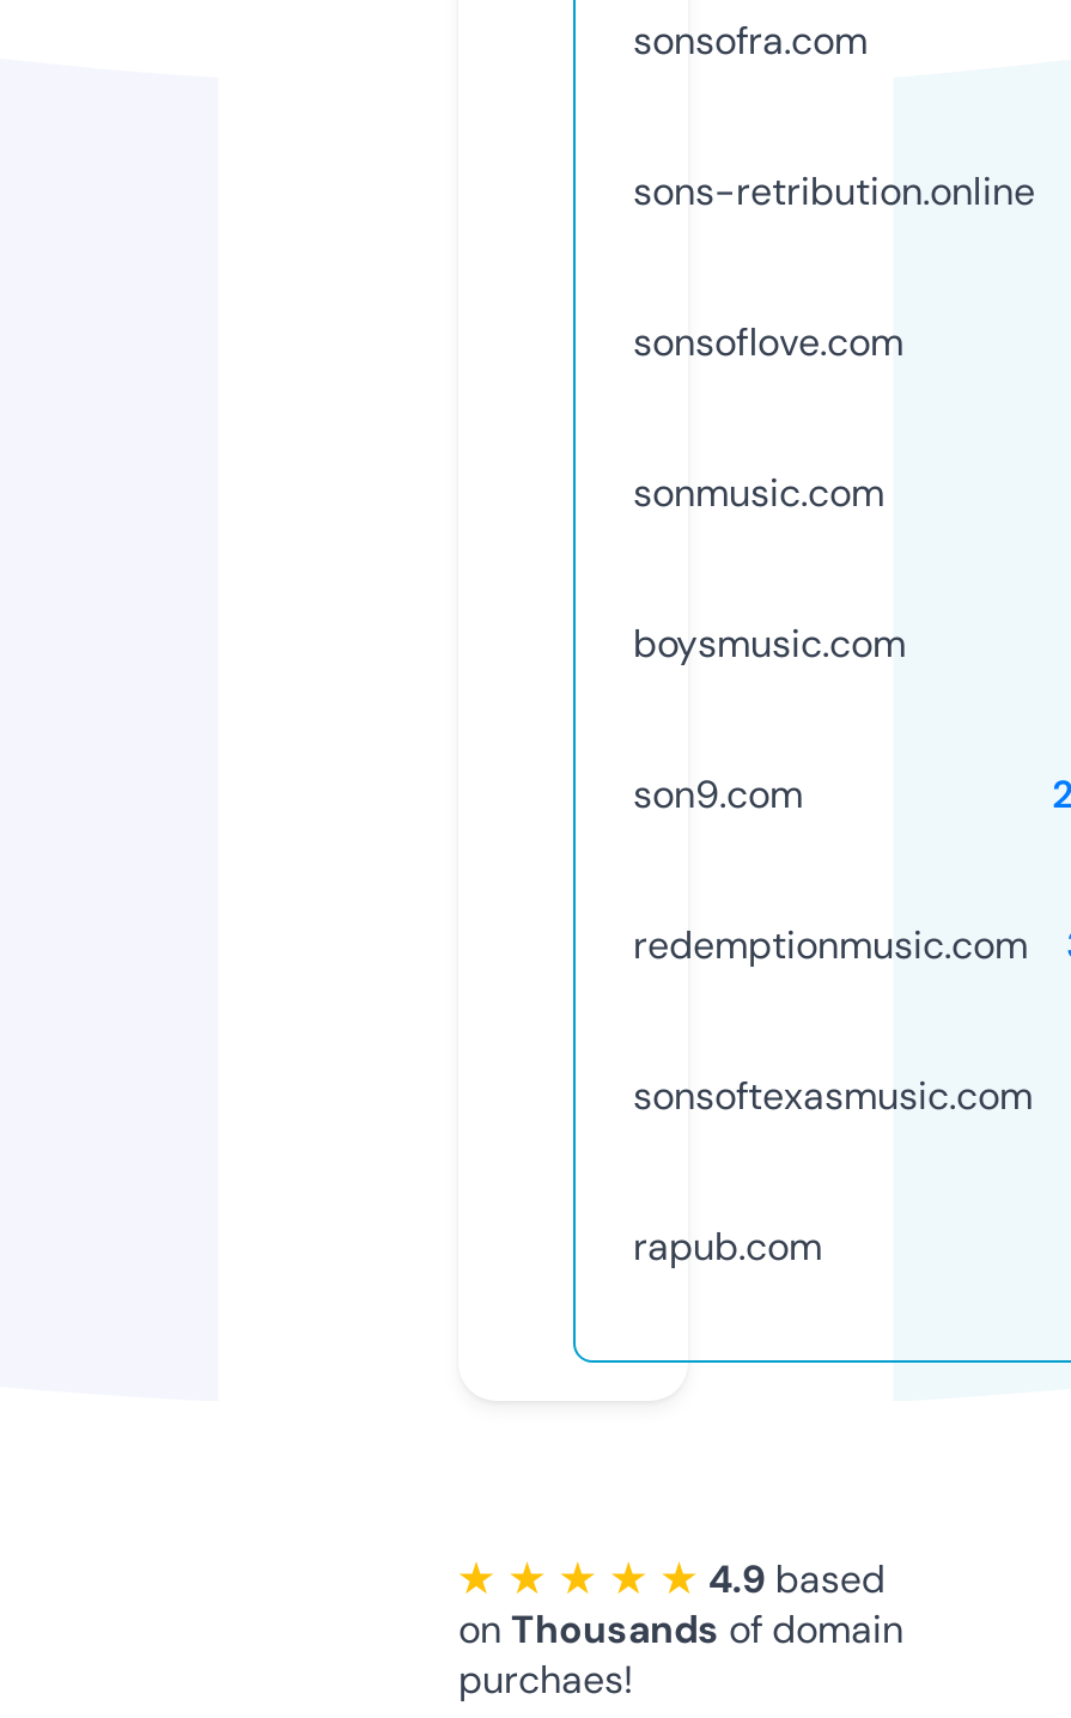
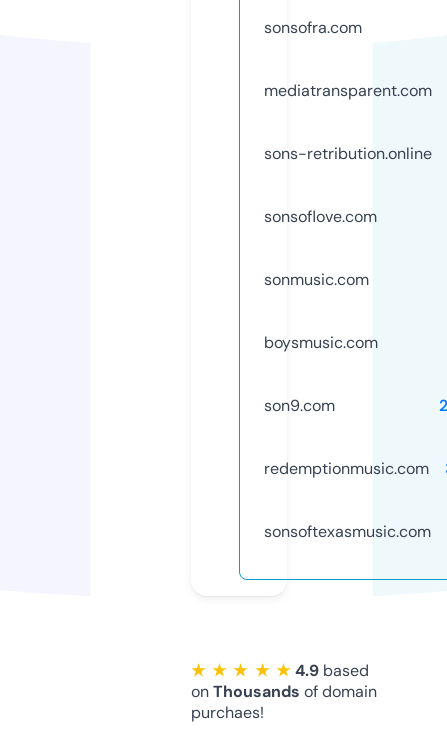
none -> [264,80,432,101] mediatransparent.com
moved [633,166,1035,1121] -> [264,143,432,542]: sons-retribution.online | sonsoflove.com | sonmusic.com | boysmusic.com | son9.com | redemptionmusic.com | sonsoftexasmusic.com
[633,1221,822,1271] rapub.com -> none

